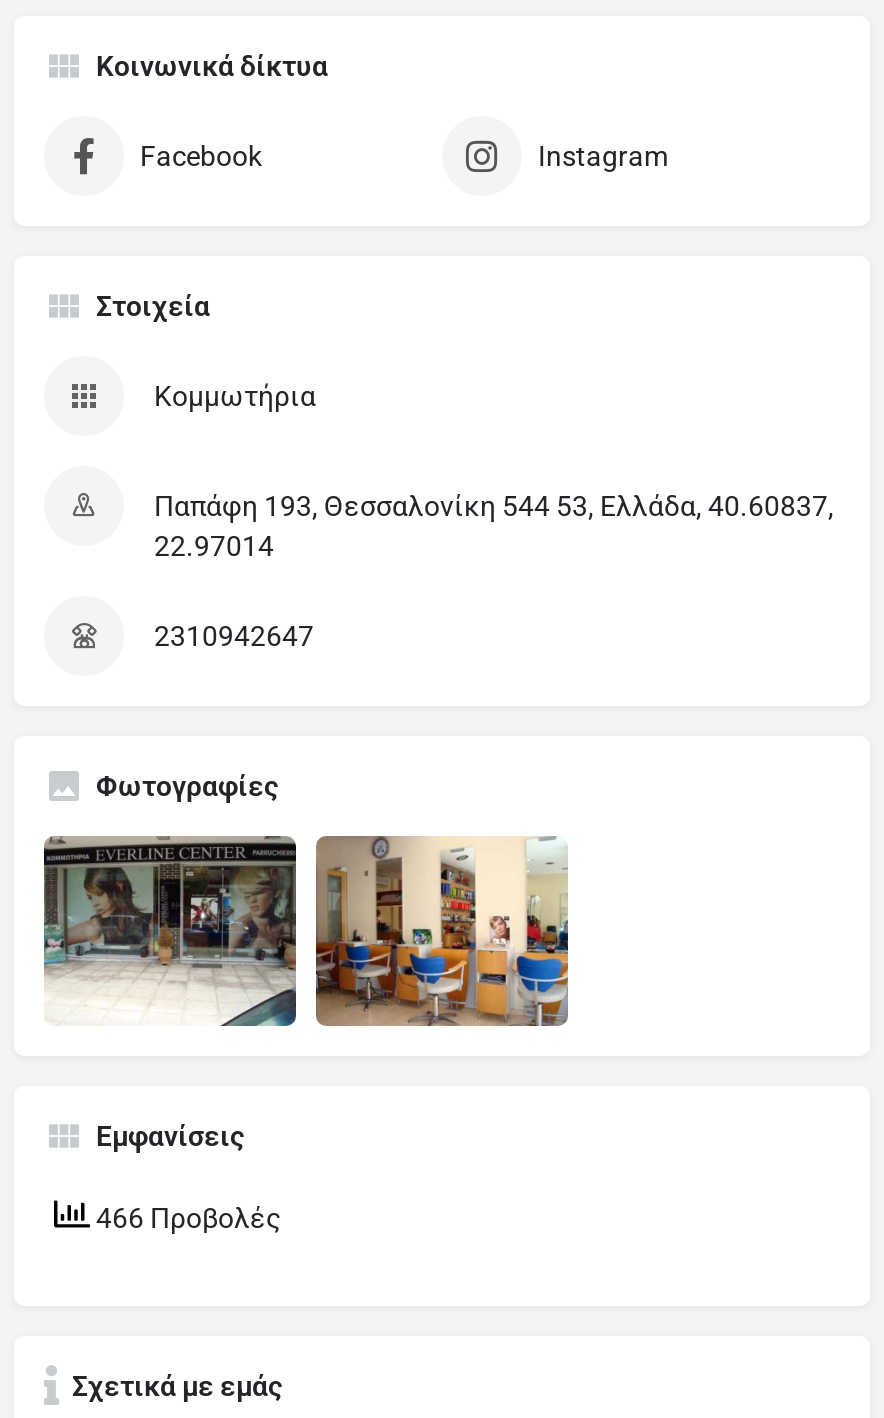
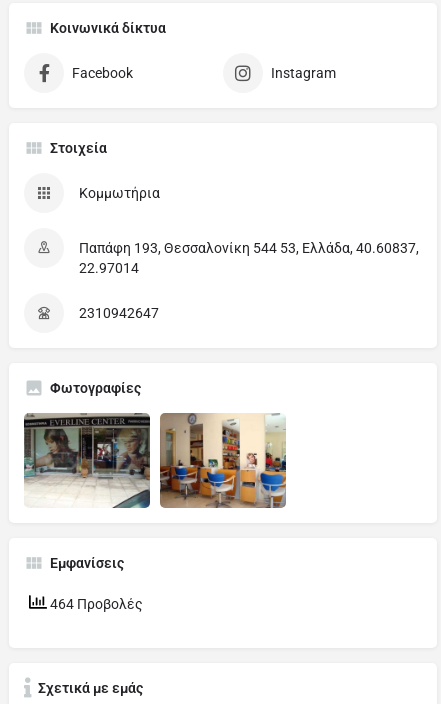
[90,1201,282,1233] 466 Προβολές -> [47,596,143,612] 464 Προβολές

